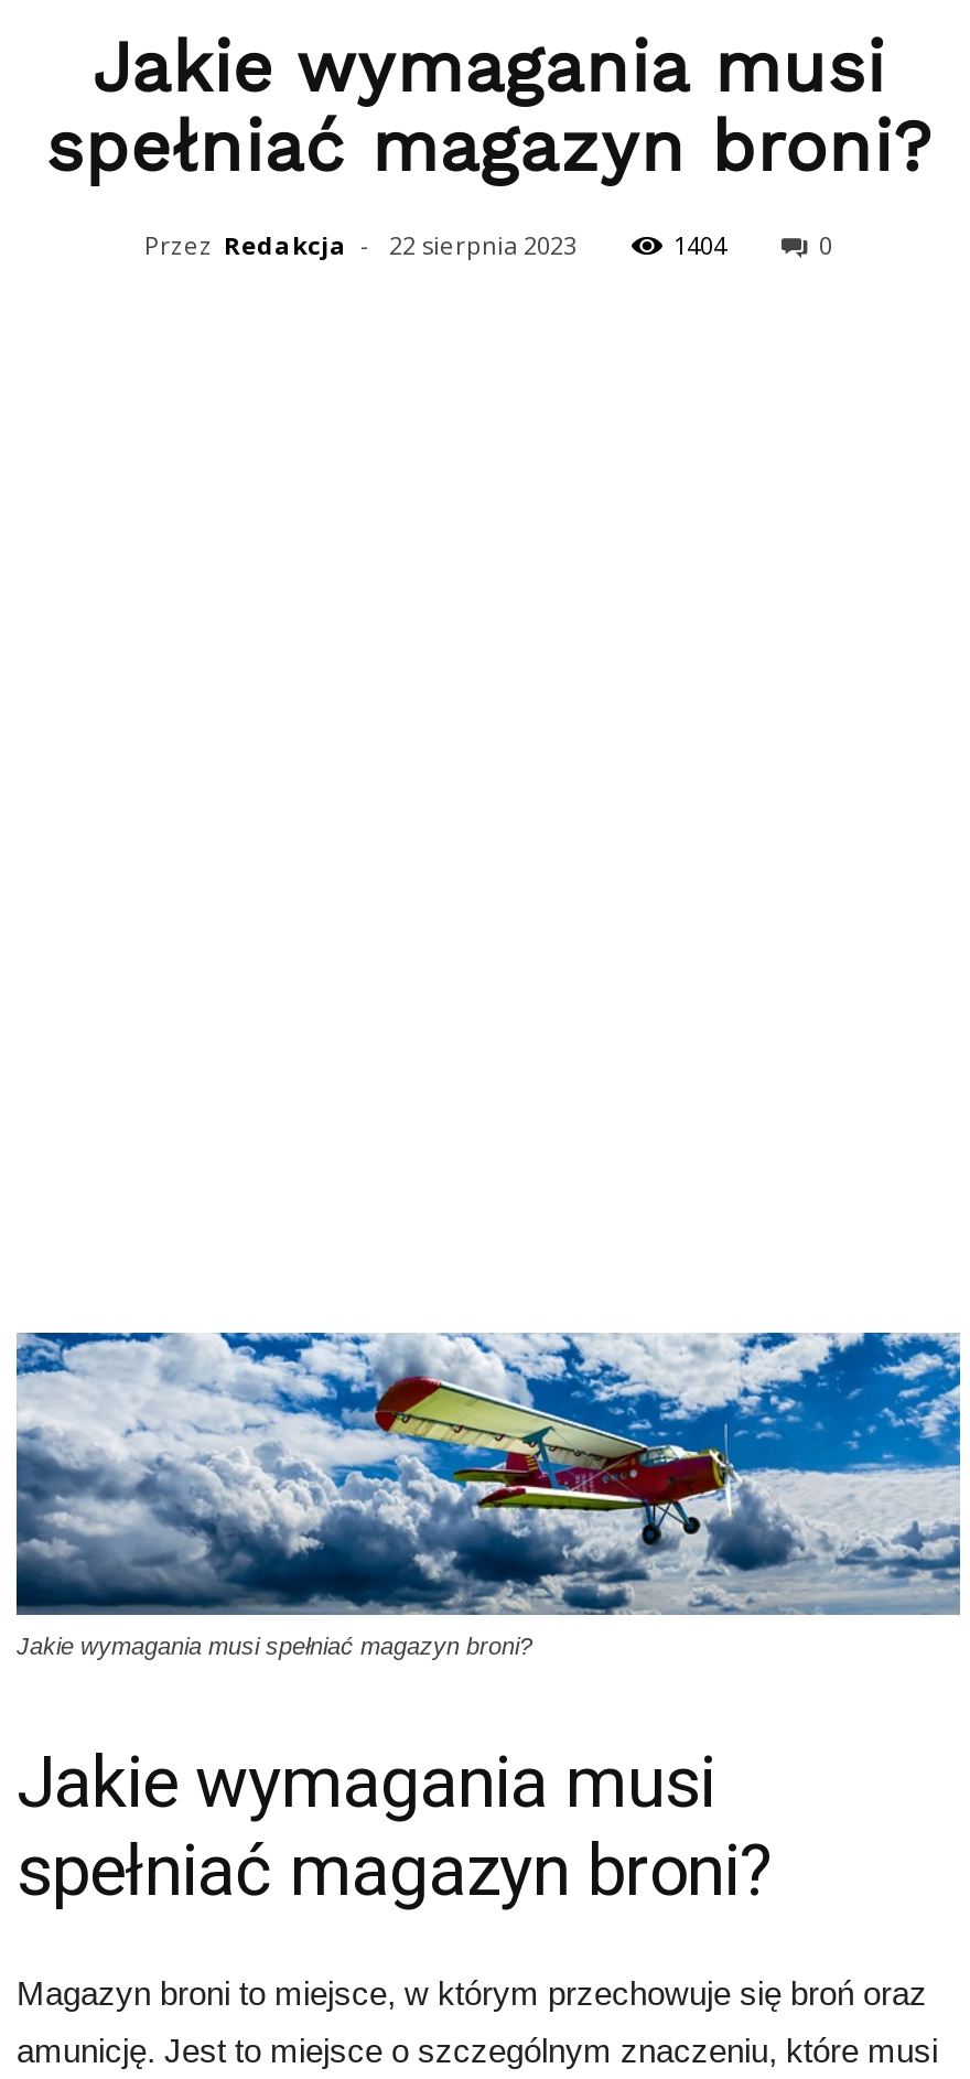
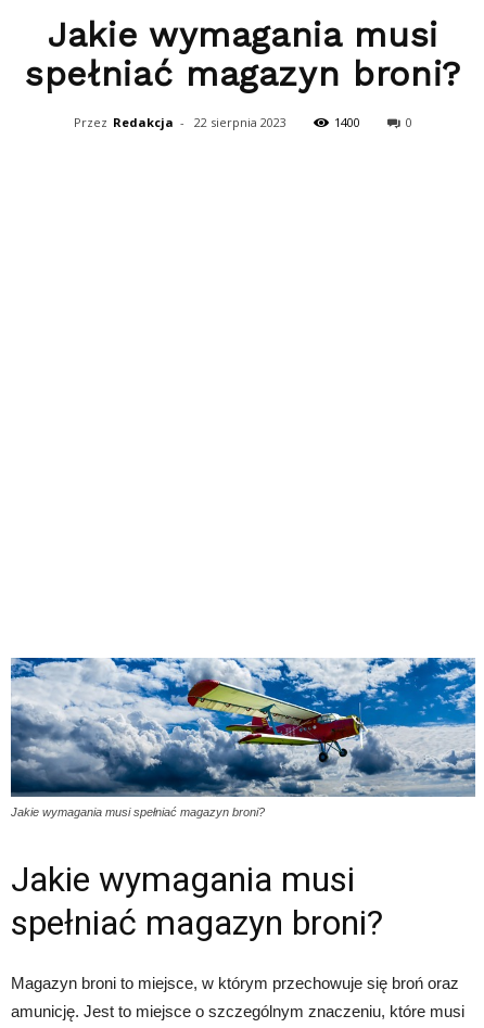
[673,228,726,261] 1404 -> [334,114,360,130] 1400

